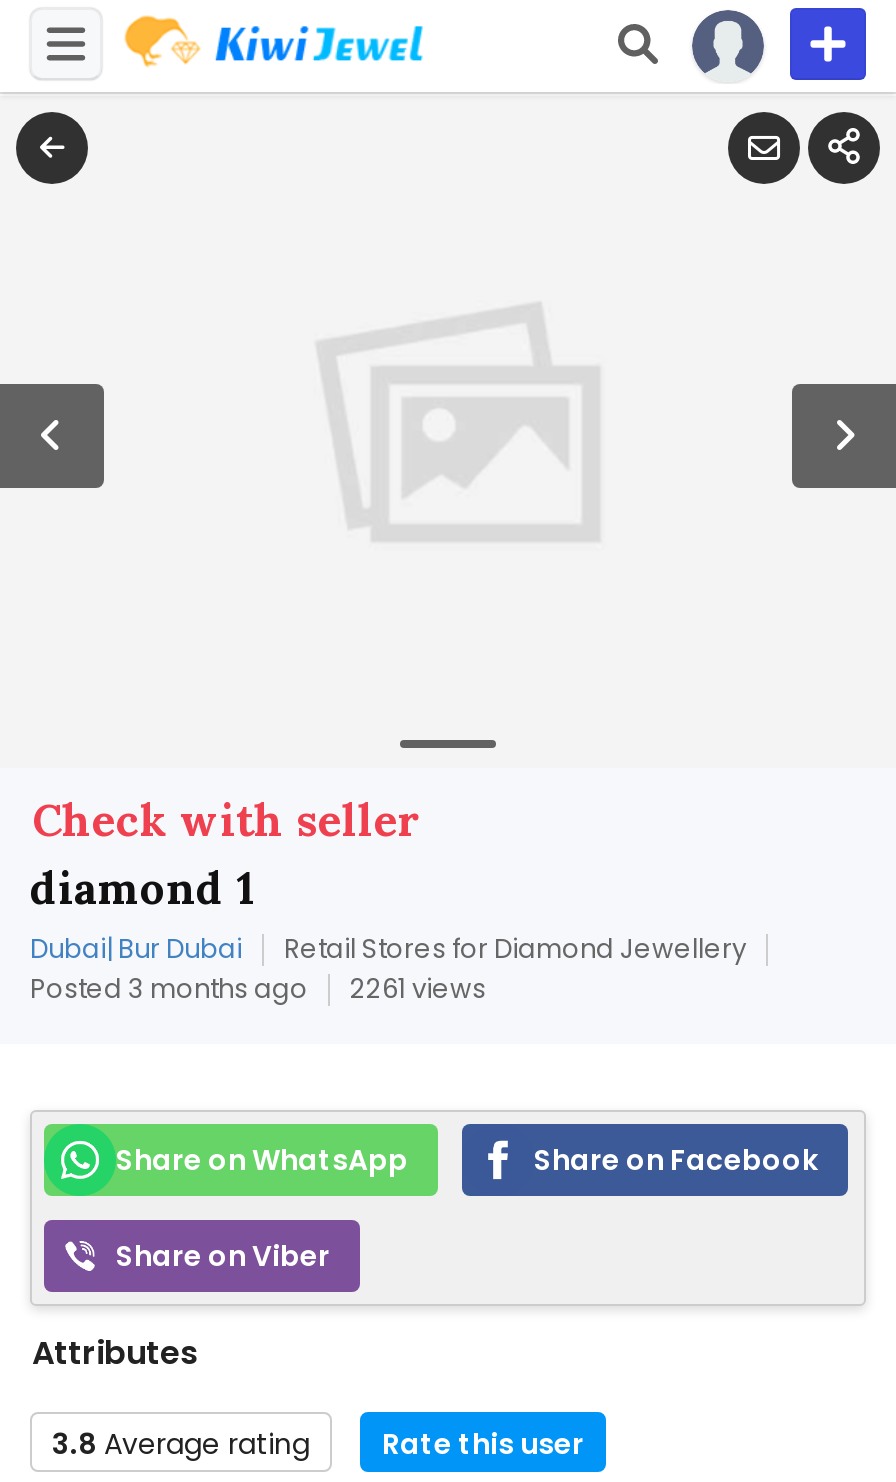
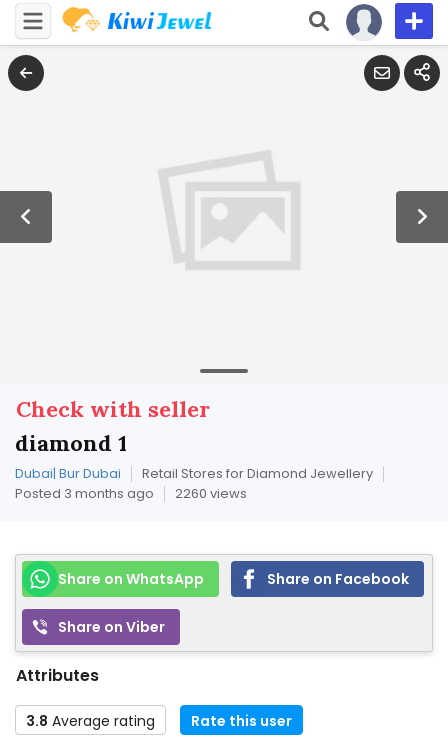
[30,970,486,1008] Posted 3 months ago 2261 views -> [15,484,247,503] Posted 3 months ago 2260 views

